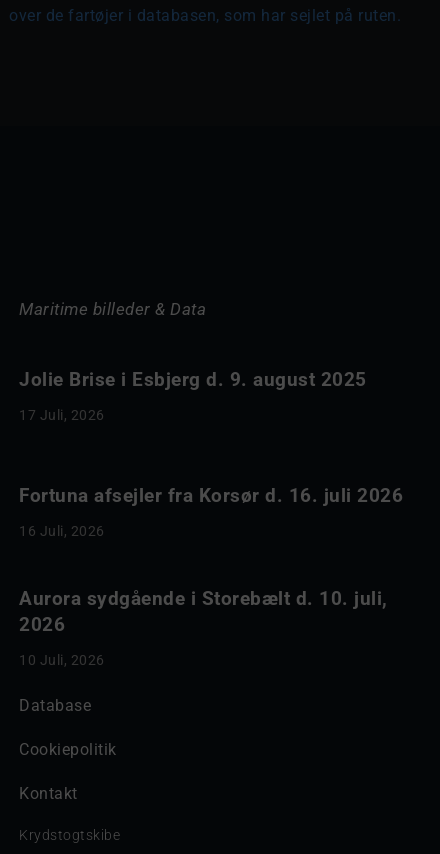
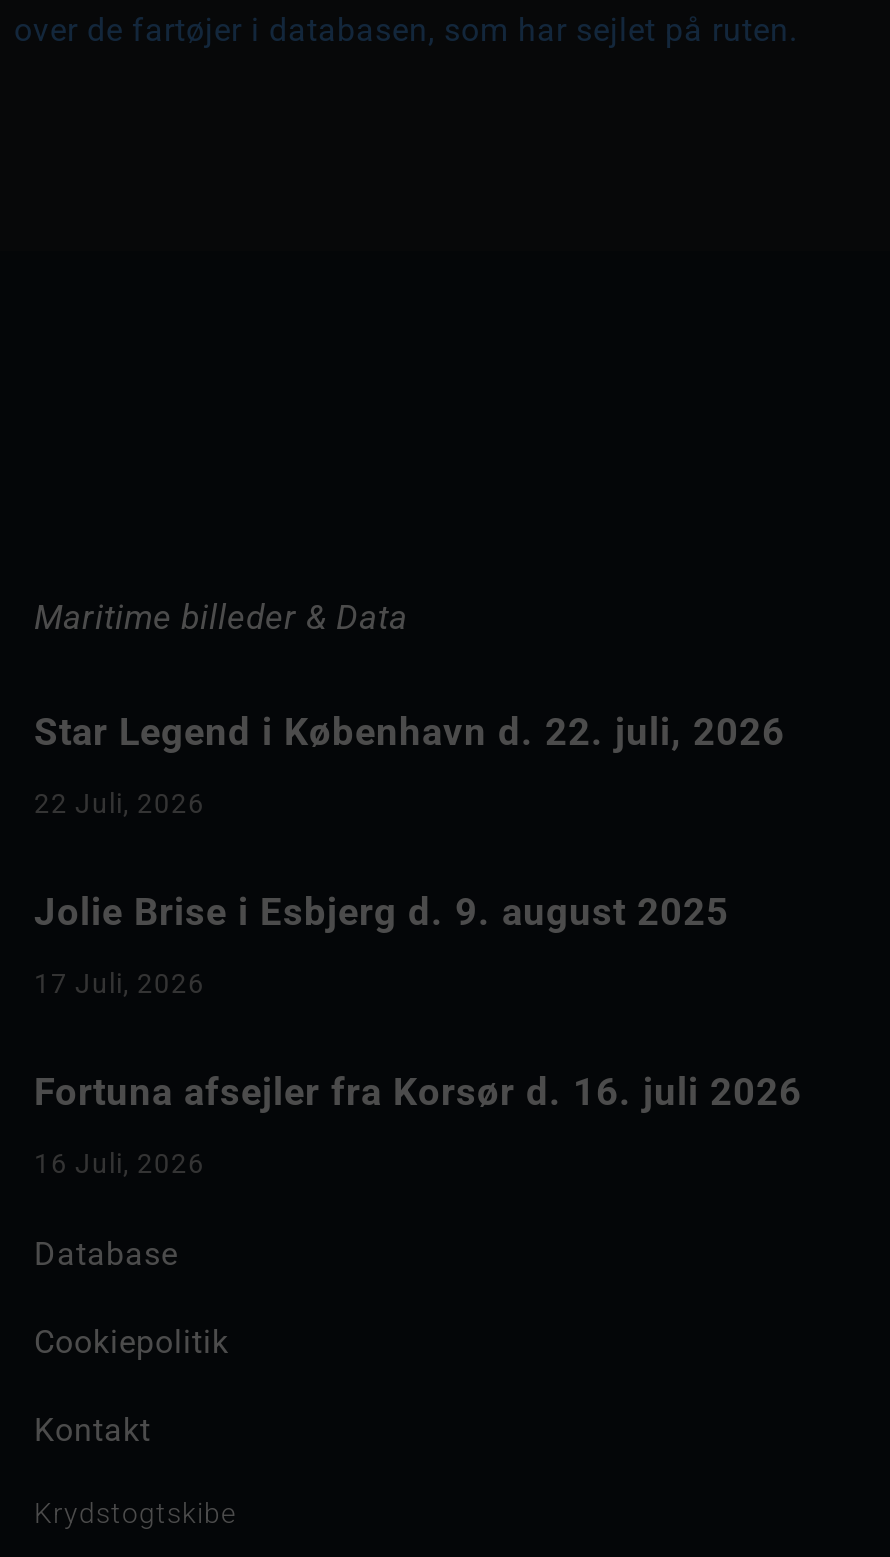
none -> [34,709,785,819] Star Legend i København d. 22. juli, 2026 | 22 Juli, 2026
moved [19,368,366,423] -> [34,889,729,999]: Jolie Brise i Esbjerg d. 9. august 2025 | 17 Juli, 2026
moved [19,484,403,539] -> [34,1069,802,1179]: Fortuna afsejler fra Korsør d. 16. juli 2026 | 16 Juli, 2026
[19,587,387,668] Aurora sydgående i Storebælt d. 10. juli, | 2026 | 10 Juli, 2026 -> none

